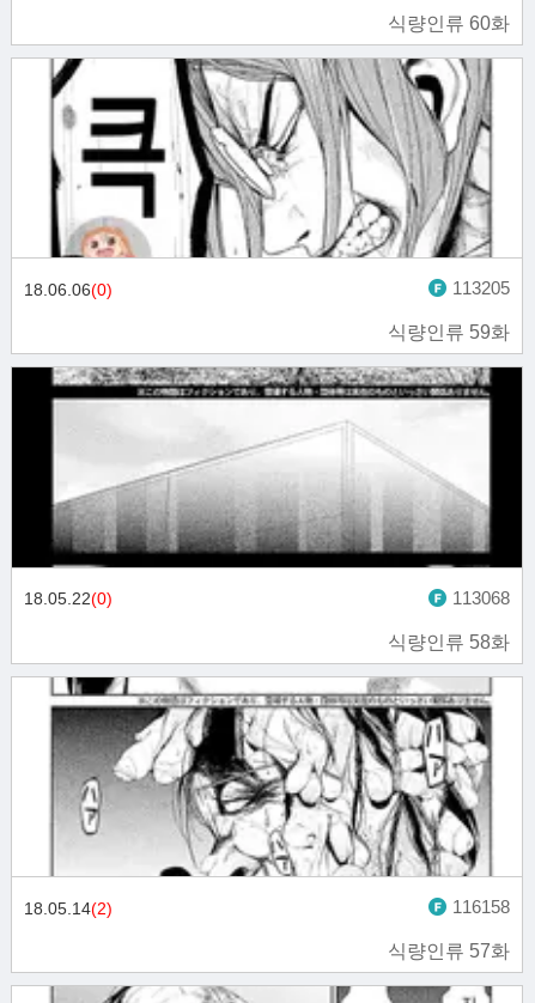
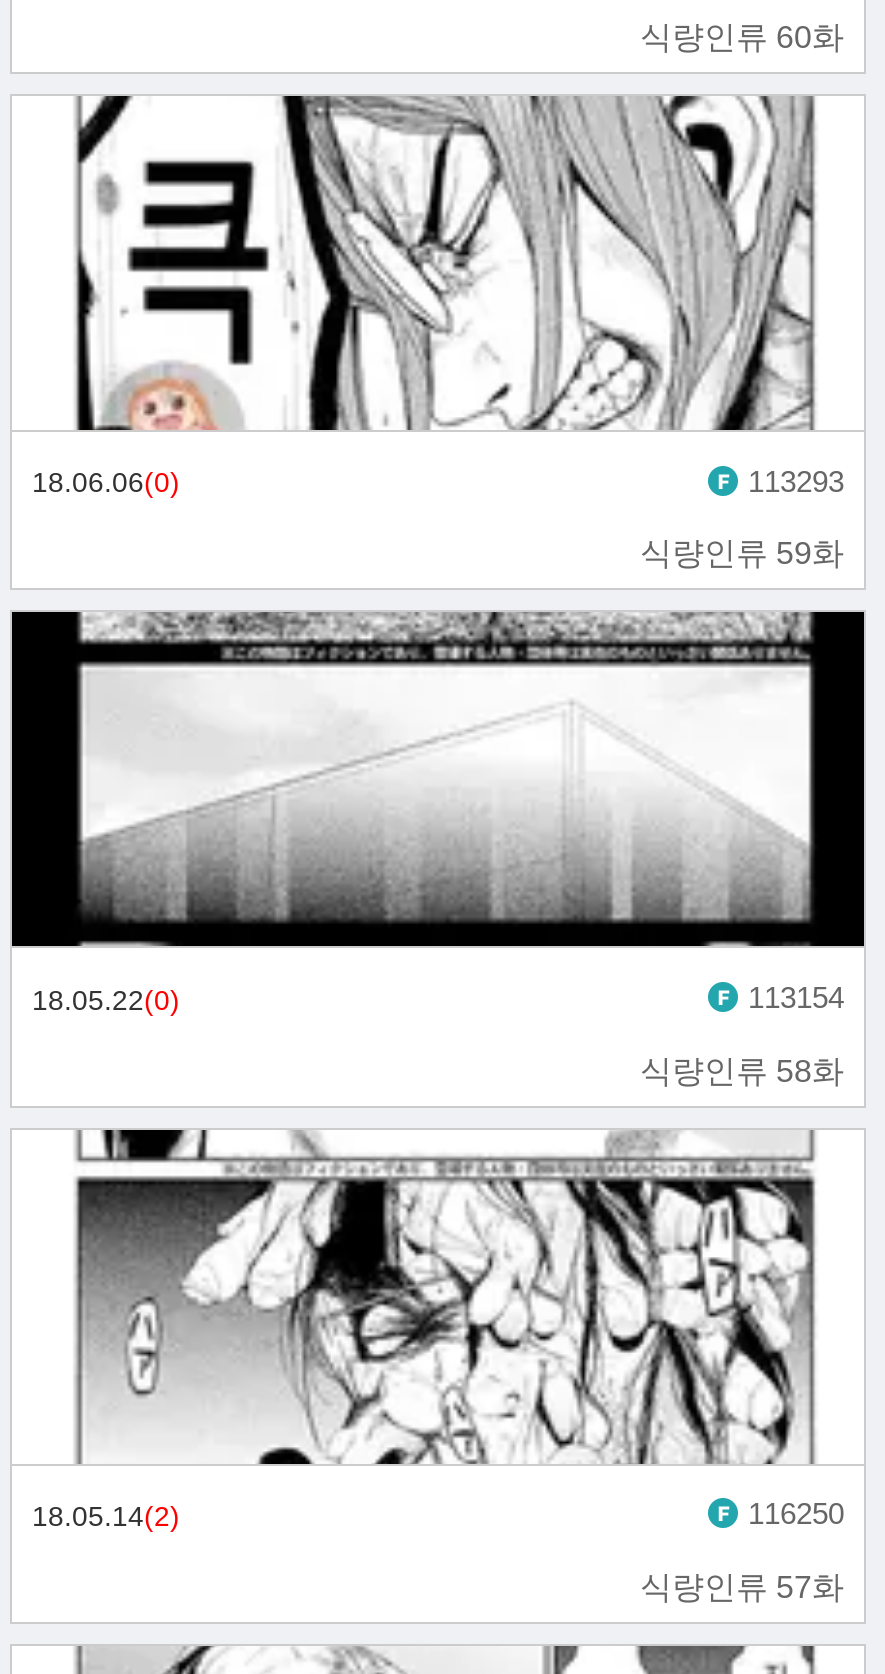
[452,278,510,298] 113205 -> [748,463,844,497] 113293
[452,587,510,608] 113068 -> [748,980,844,1014] 113154
[452,897,510,917] 116158 -> [748,1496,844,1530] 116250

